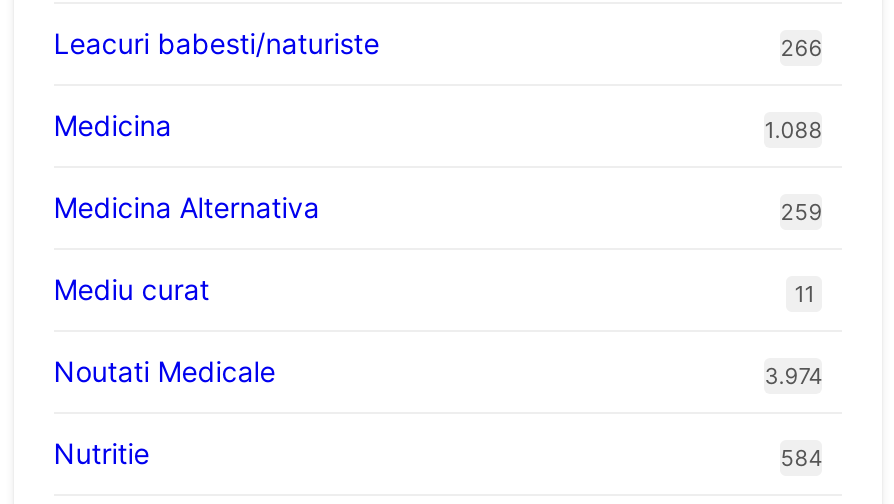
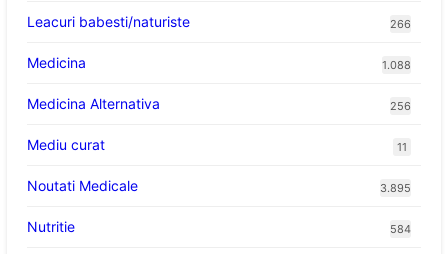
[781,199,823,227] 259 -> [390,99,411,113] 256
[765,363,823,391] 3.974 -> [380,181,411,195] 3.895

